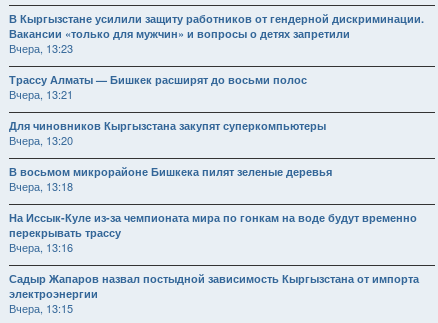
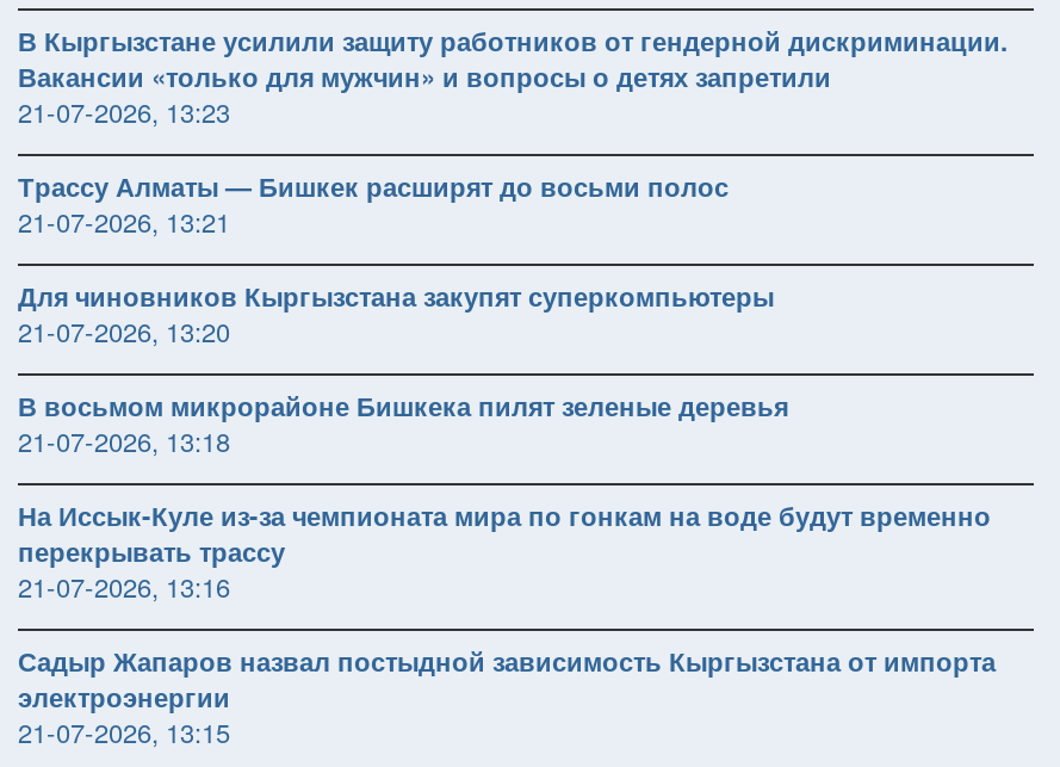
[9,40,73,56] Вчера, 13:23 -> [18,91,230,130] 21-07-2026, 13:23
[9,86,73,102] Вчера, 13:21 -> [18,201,230,239] 21-07-2026, 13:21
[9,132,73,148] Вчера, 13:20 -> [18,311,230,349] 21-07-2026, 13:20
[9,178,73,194] Вчера, 13:18 -> [18,421,230,459] 21-07-2026, 13:18
[9,239,73,255] Вчера, 13:16 -> [18,566,230,604] 21-07-2026, 13:16
[9,300,73,316] Вчера, 13:15 -> [18,712,230,750] 21-07-2026, 13:15

